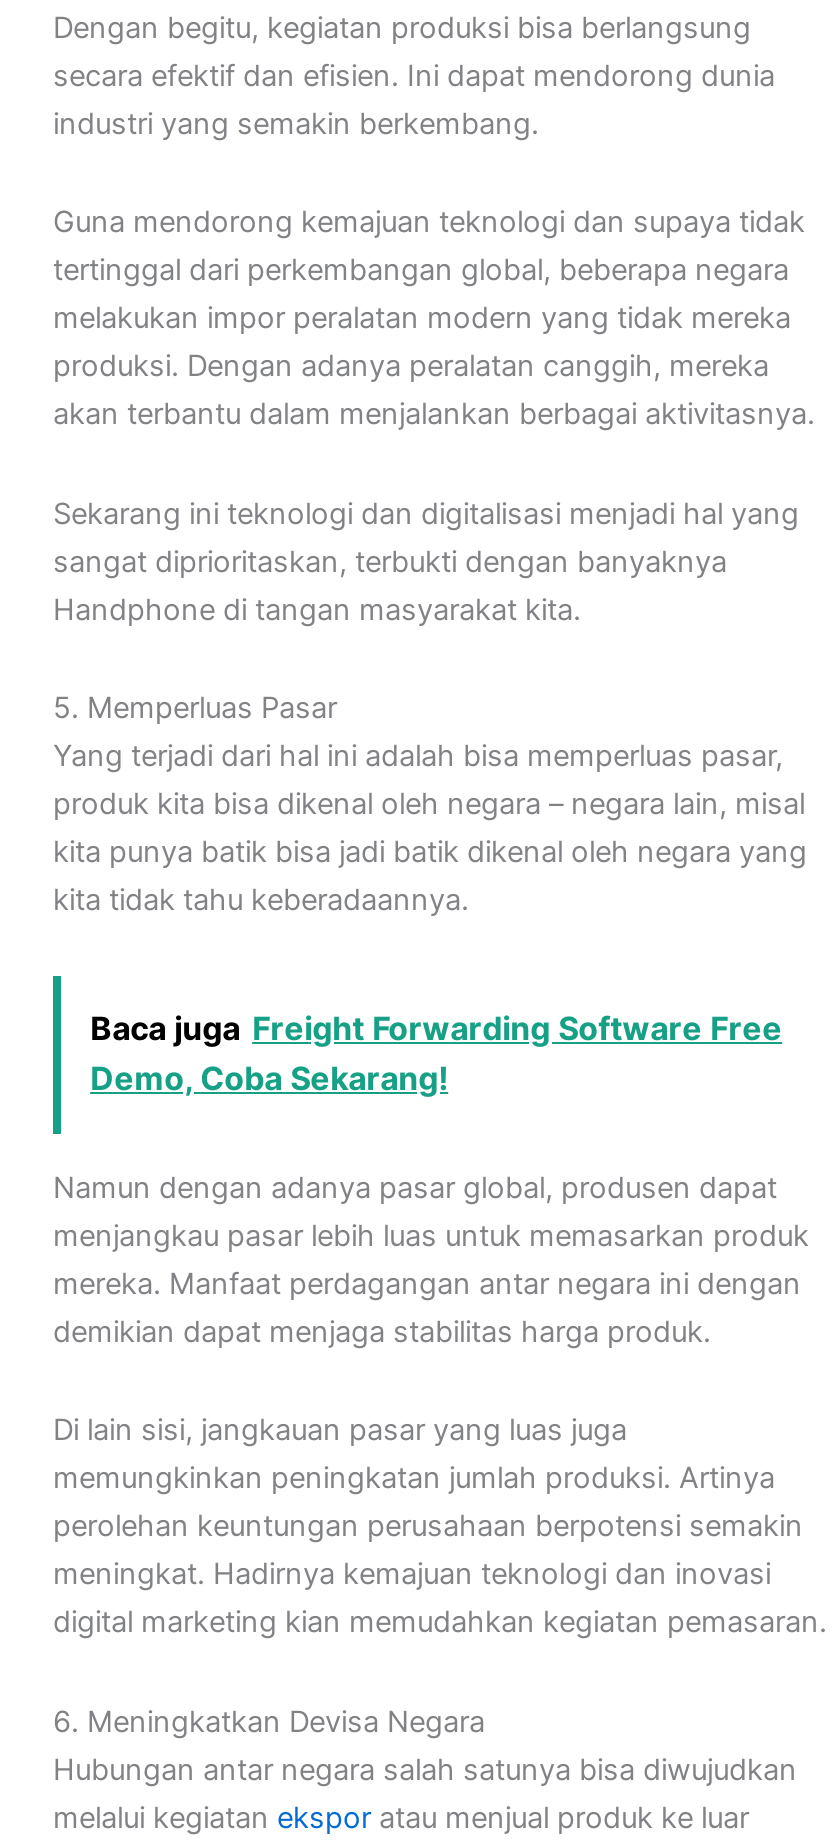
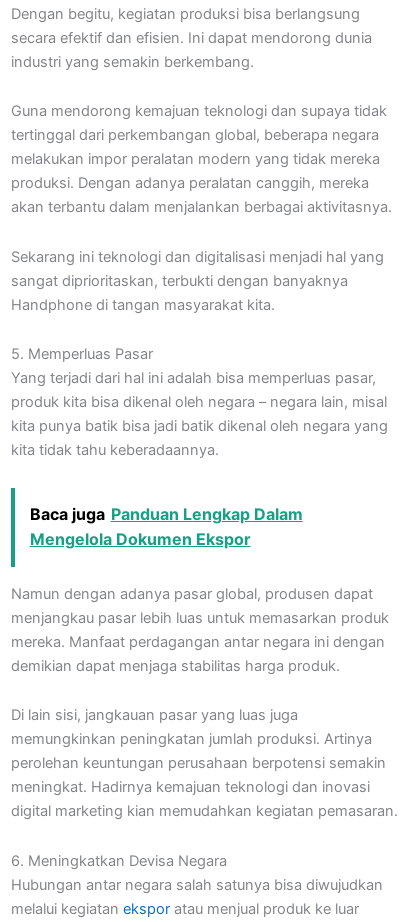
[90,1009,782,1099] Baca juga Freight Forwarding Software Free | Demo, Coba Sekarang! -> [30,504,303,549] Baca juga Panduan Lengkap Dalam | Mengelola Dokumen Ekspor

